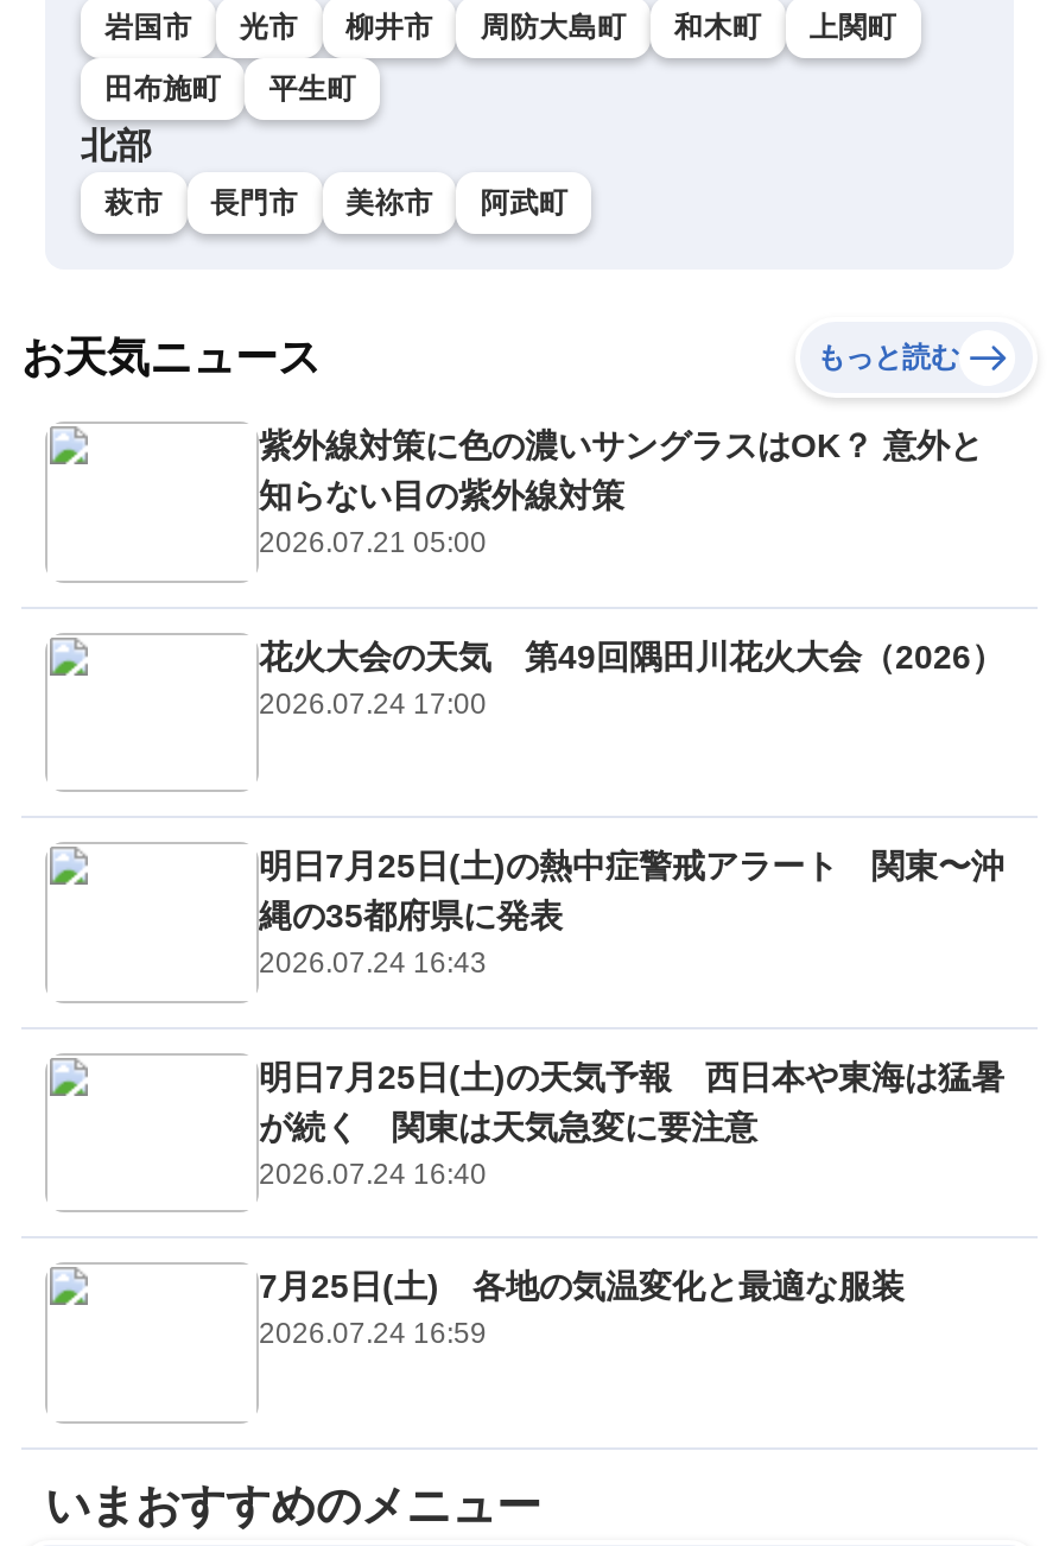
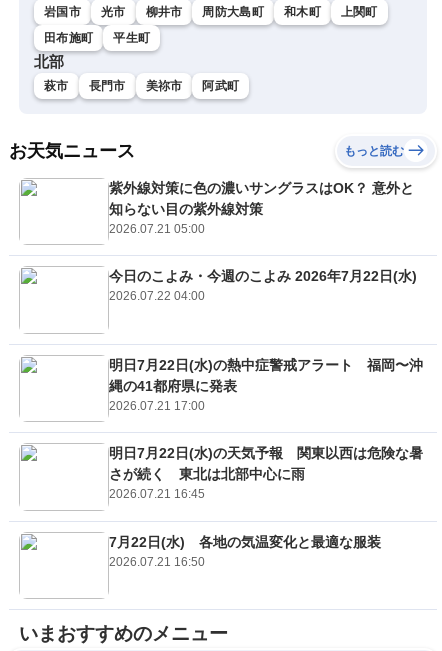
[259,637,1004,720] 花火大会の天気 第49回隅田川花火大会（2026） | 2026.07.24 17:00 -> [109,268,417,303] 今日のこよみ・今週のこよみ 2026年7月22日(水) | 2026.07.22 04:00
[259,847,1004,980] 明日7月25日(土)の熱中症警戒アラート 関東〜沖 | 縄の35都府県に発表 | 2026.07.24 16:43 -> [109,357,423,413] 明日7月22日(水)の熱中症警戒アラート 福岡〜沖 | 縄の41都府県に発表 | 2026.07.21 17:00
[259,1057,1004,1190] 明日7月25日(土)の天気予報 西日本や東海は猛暑 | が続く 関東は天気急変に要注意 | 2026.07.24 16:40 -> [109,445,423,501] 明日7月22日(水)の天気予報 関東以西は危険な暑 | さが続く 東北は北部中心に雨 | 2026.07.21 16:45
[259,1267,905,1351] 7月25日(土) 各地の気温変化と最適な服装 | 2026.07.24 16:59 -> [109,534,381,569] 7月22日(水) 各地の気温変化と最適な服装 | 2026.07.21 16:50

